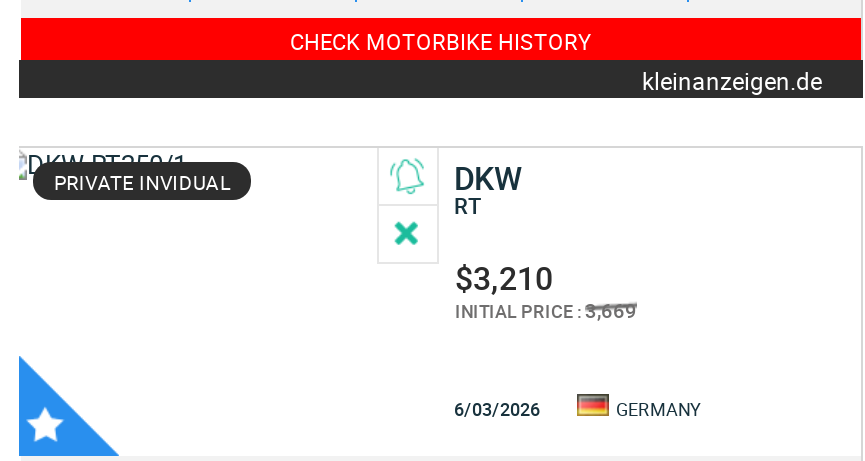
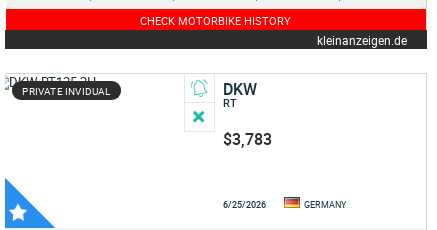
[455,256,637,324] $3,210 | INITIAL PRICE : 3,669 -> [223,128,272,150] $3,783
[454,396,540,422] 6/03/2026 -> [222,198,265,211] 6/25/2026

